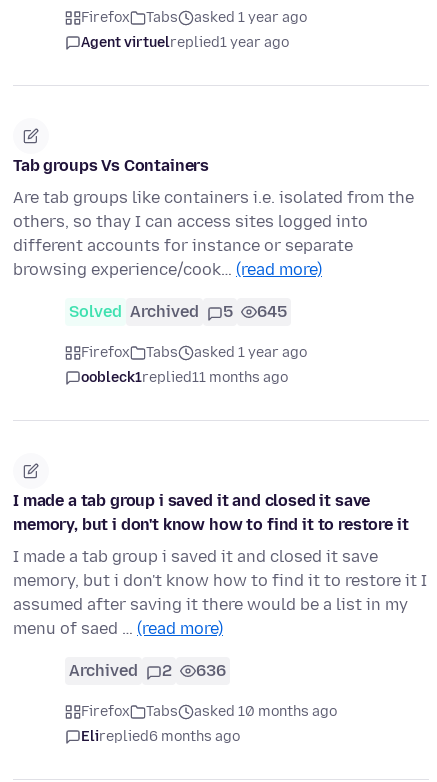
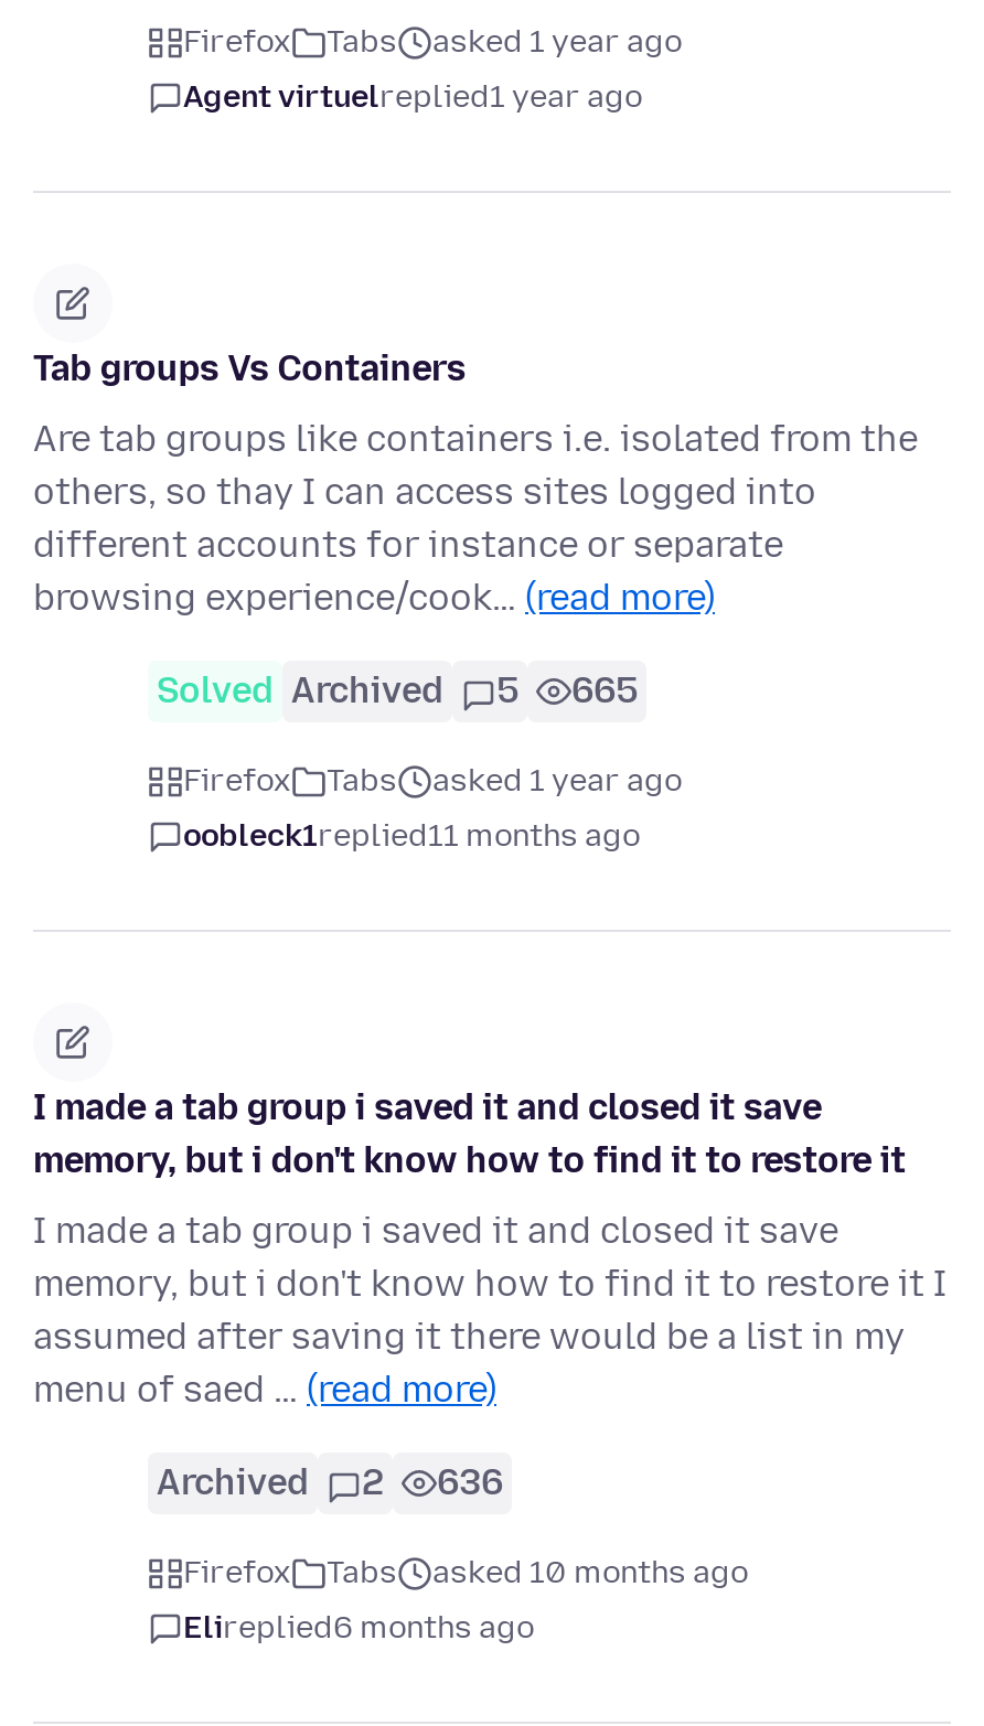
[69,302,287,321] Solved Archived 5 645 -> [157,671,638,712] Solved Archived 5 665

